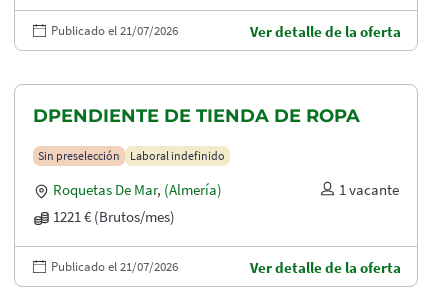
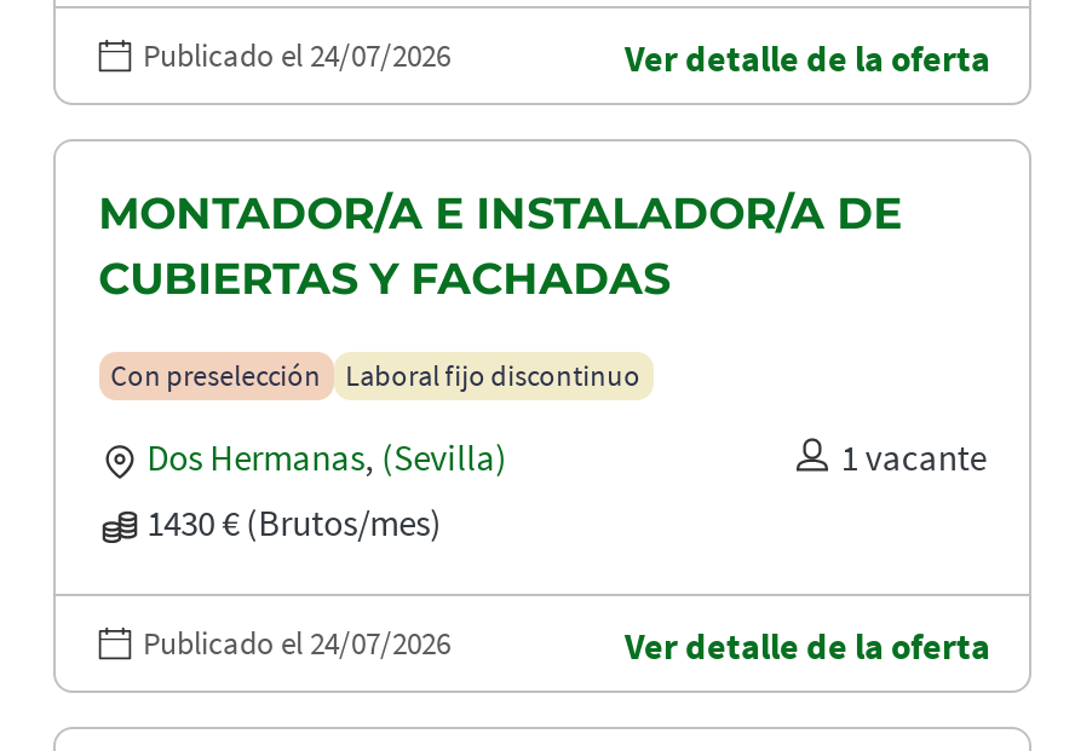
[51,22,178,39] Publicado el 21/07/2026 -> [143,34,450,75] Publicado el 24/07/2026
[33,105,360,127] DPENDIENTE DE TIENDA DE ROPA -> [98,188,902,306] MONTADOR/A E INSTALADOR/A DE | CUBIERTAS Y FACHADAS
[38,148,225,163] Sin preselección | Laboral indefinido -> [110,357,641,394] Con preselección | Laboral fijo discontinuo
[53,180,222,199] Roquetas De Mar, (Almería) -> [147,435,507,481] Dos Hermanas, (Sevilla)
[53,207,175,226] 1221 € (Brutos/mes) -> [147,500,442,546] 1430 € (Brutos/mes)
[51,258,178,275] Publicado el 21/07/2026 -> [143,623,450,664] Publicado el 24/07/2026

